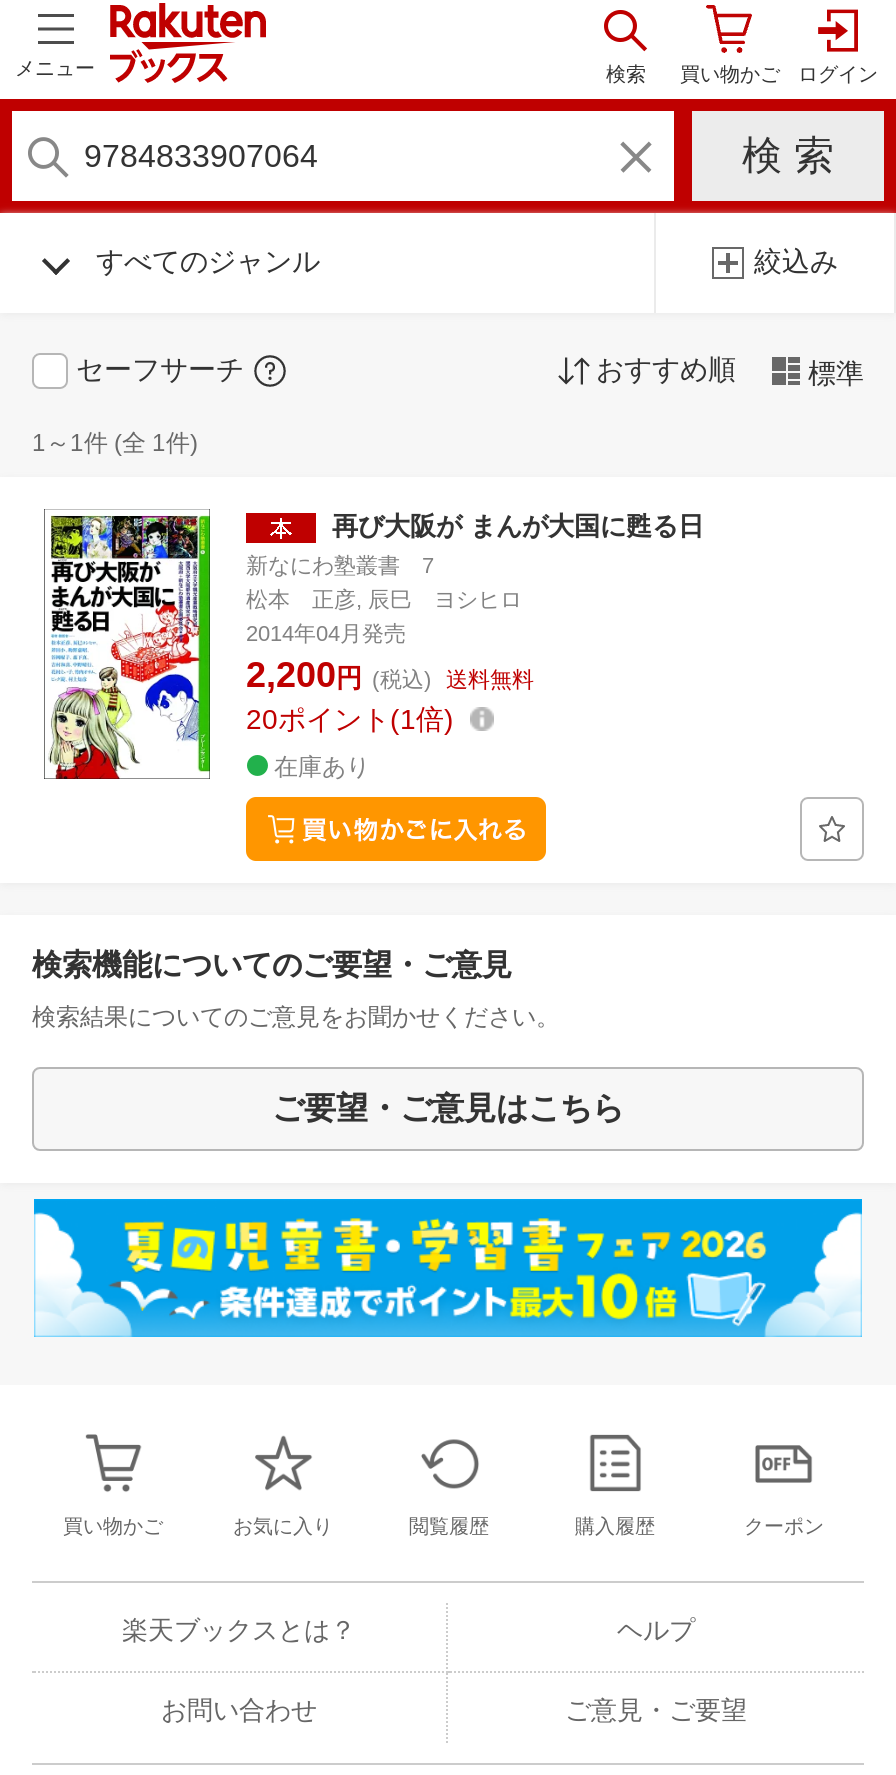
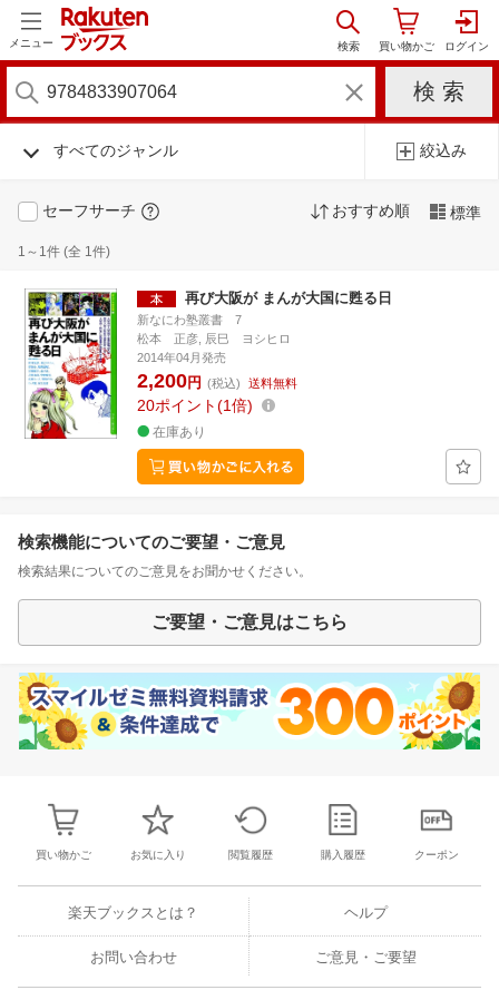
[32,1197,864,1339] [image] -> [18,672,481,751] [image]

